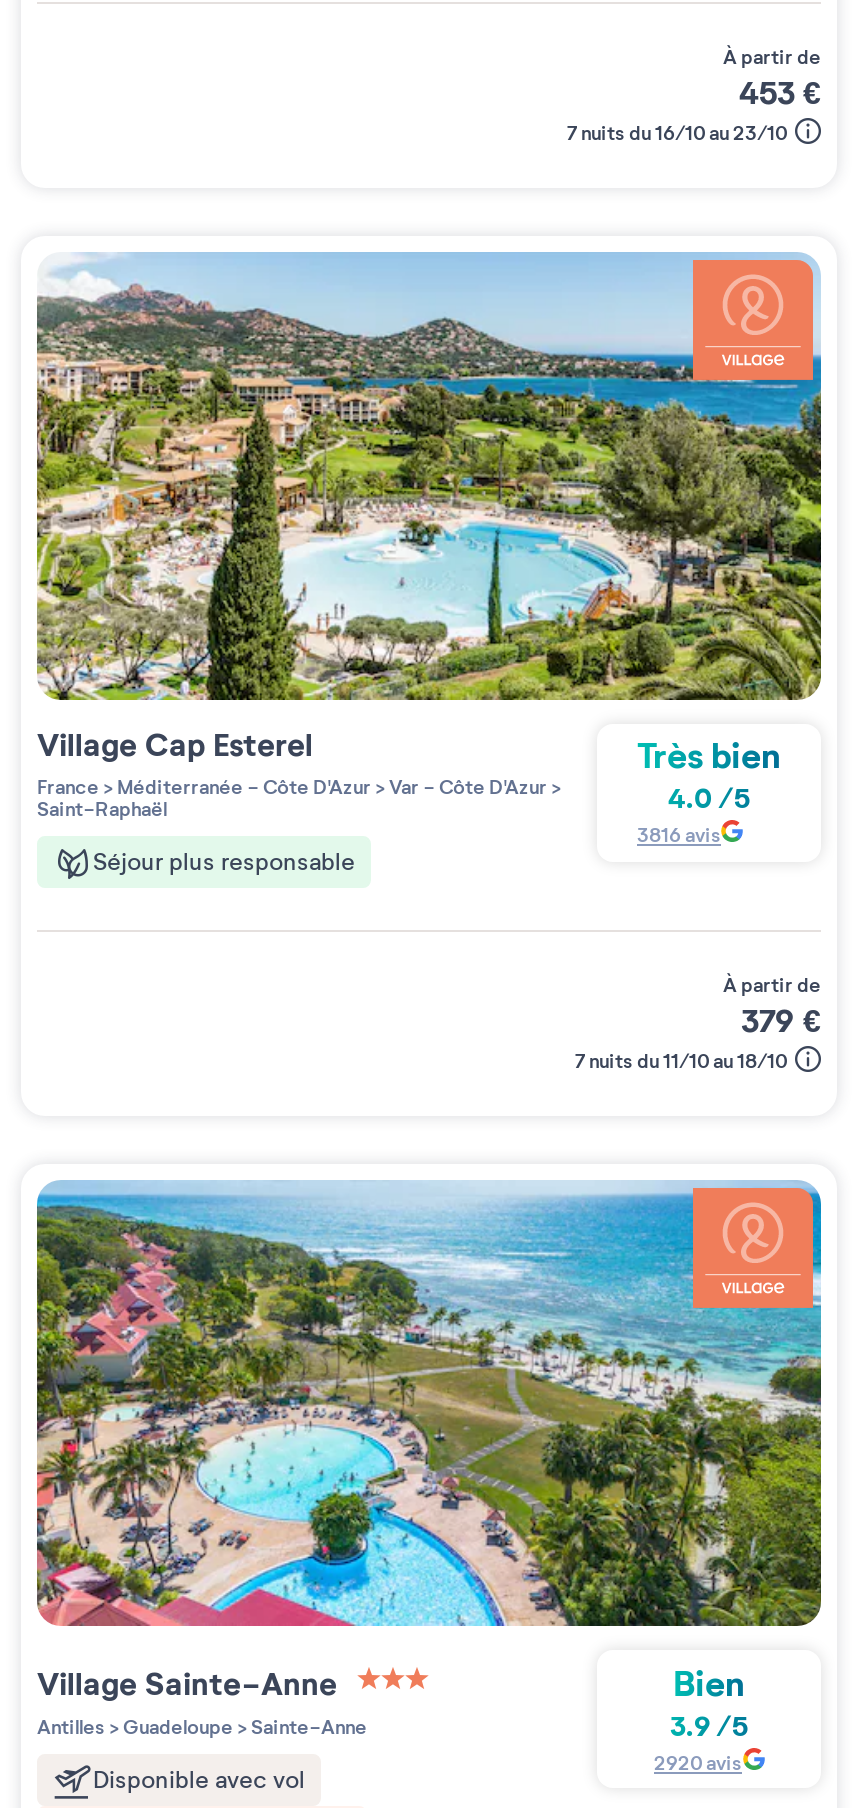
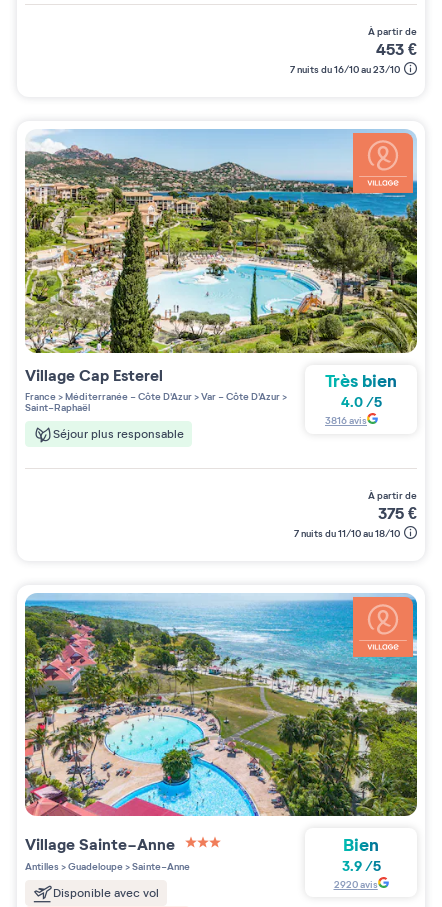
[741,1000,821,1042] 379 € -> [378,503,417,524] 375 €

